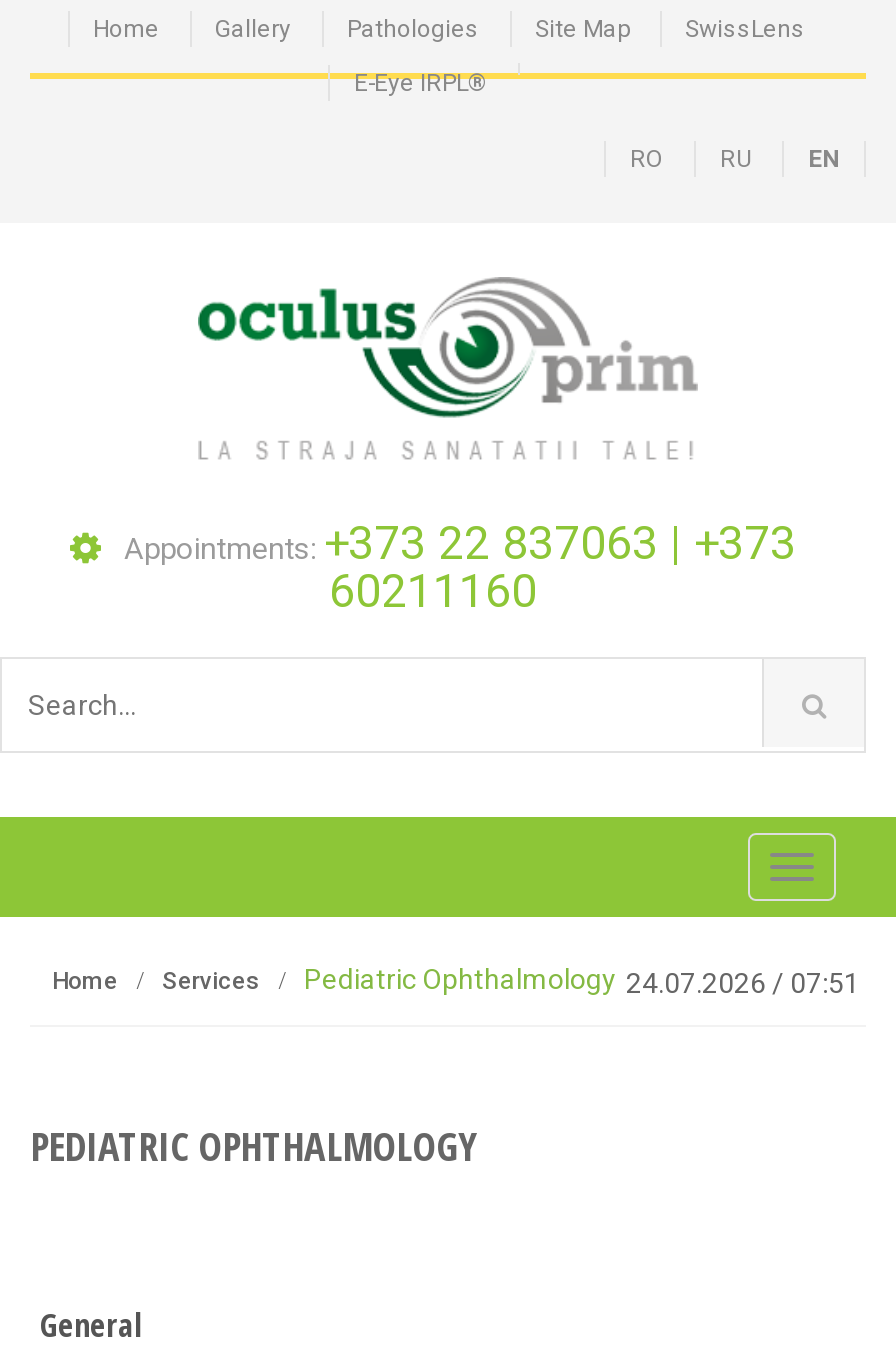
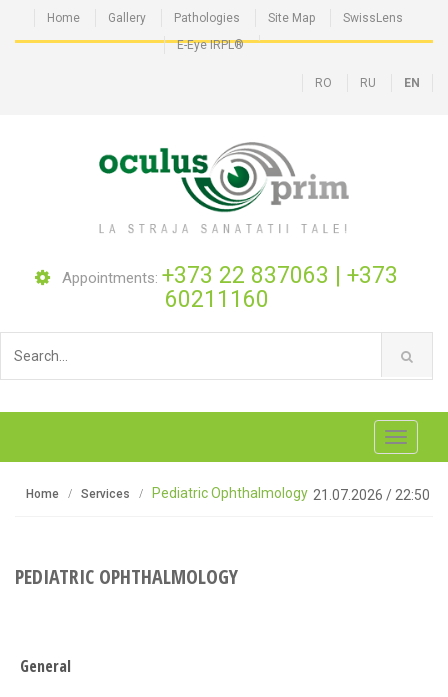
[304,963,860,999] Pediatric Ophthalmology 24.07.2026 / 07:51 -> [152,485,430,503] Pediatric Ophthalmology 21.07.2026 / 22:50

